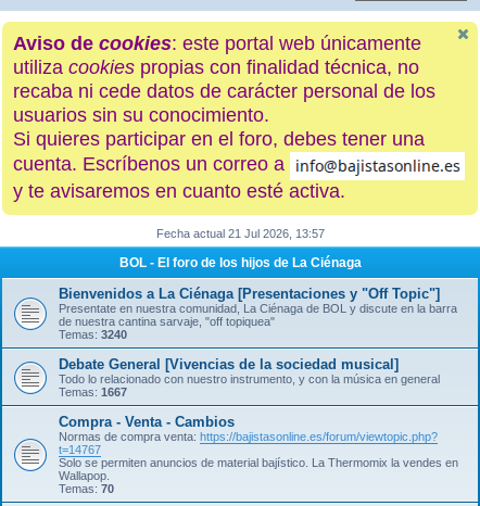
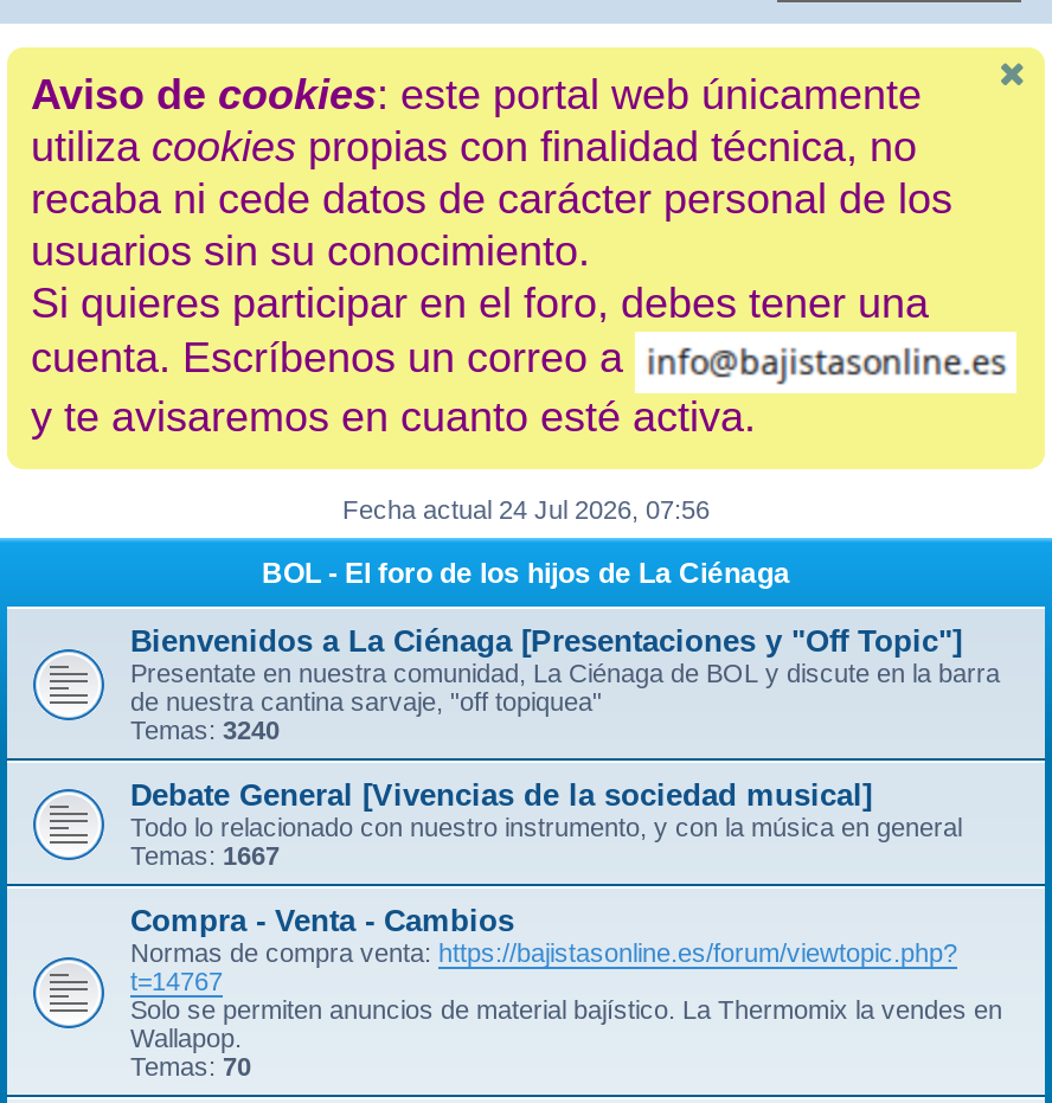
[156,227,324,240] Fecha actual 21 Jul 2026, 13:57 -> [342,494,710,523] Fecha actual 24 Jul 2026, 07:56

